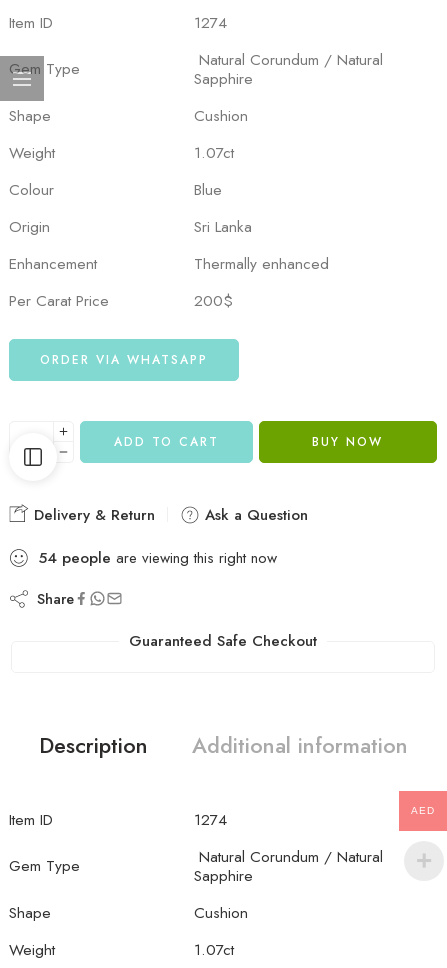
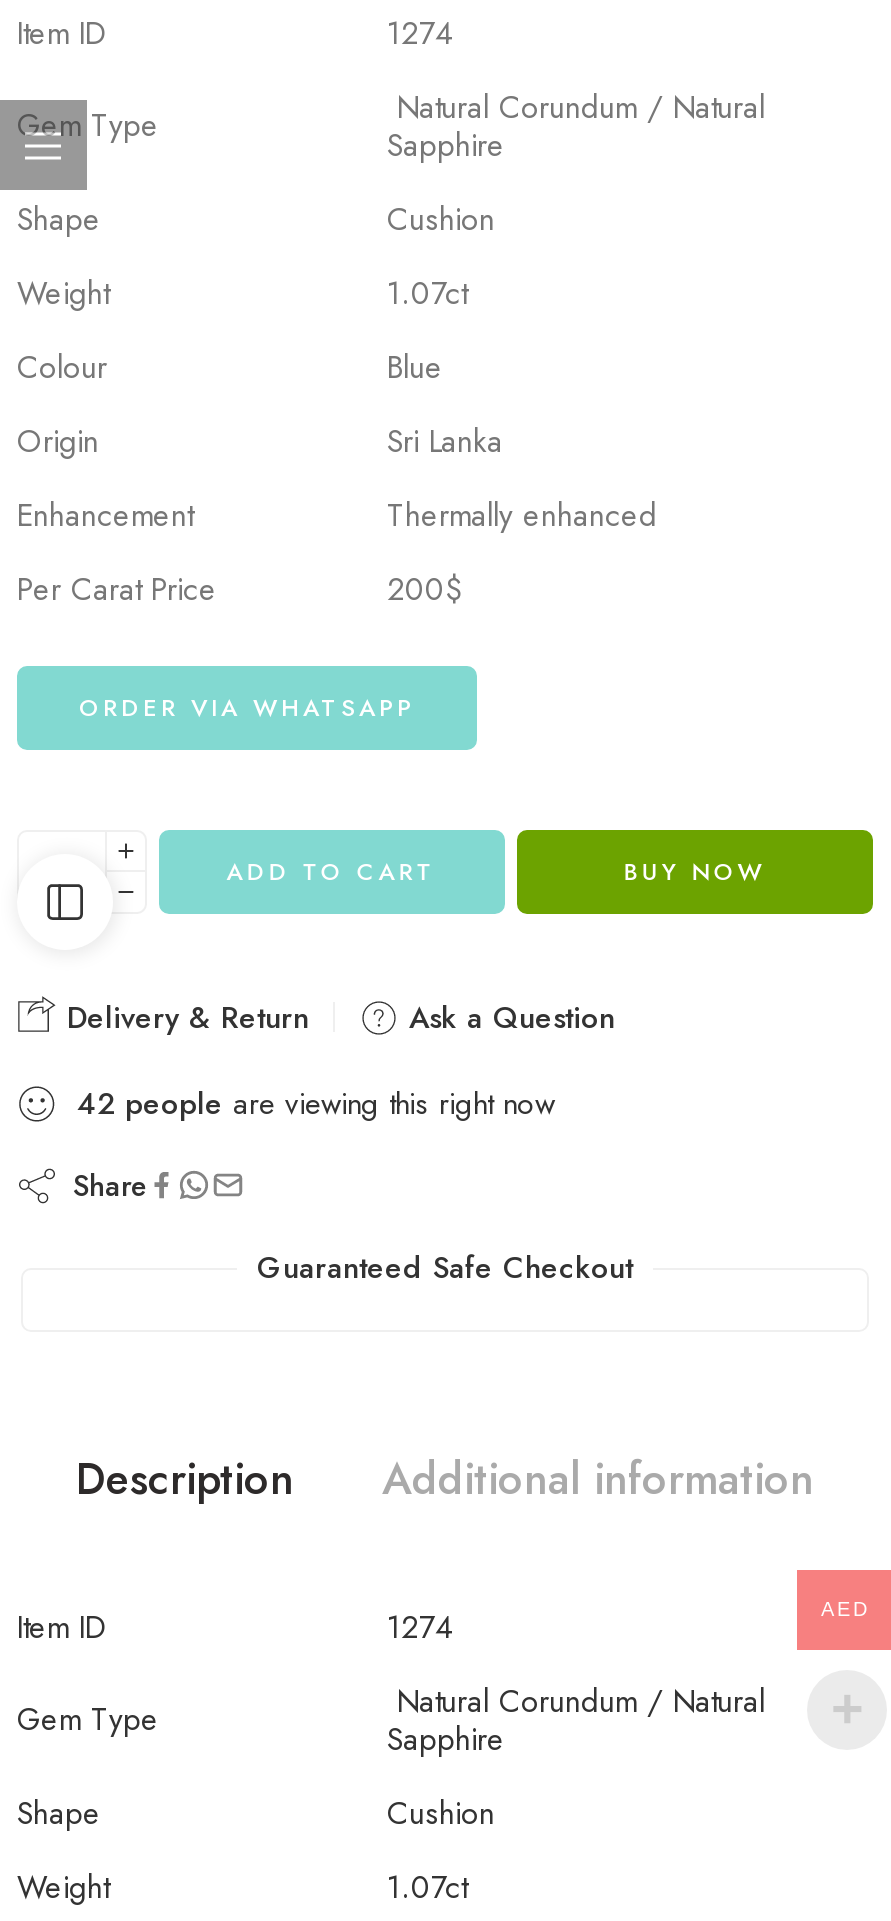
[39,547,277,569] 54 people are viewing this right now -> [77,1082,555,1126] 42 people are viewing this right now

